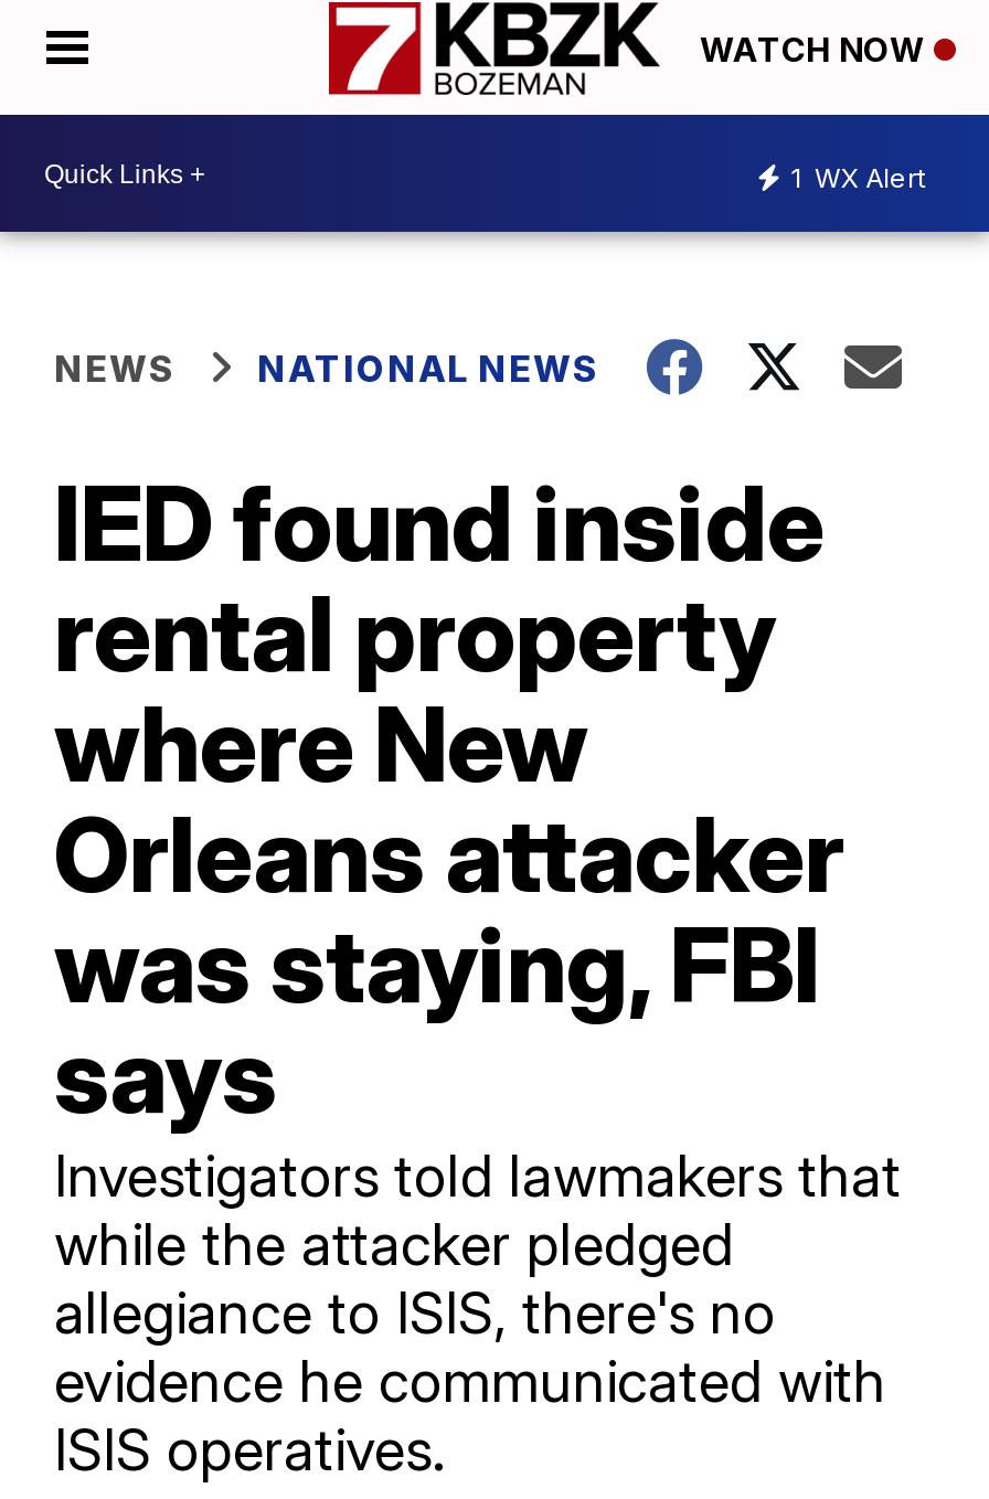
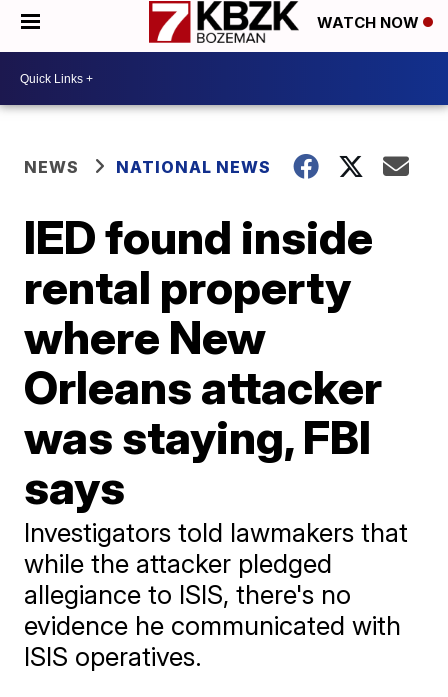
[790,160,925,193] 1 WX Alert -> none

